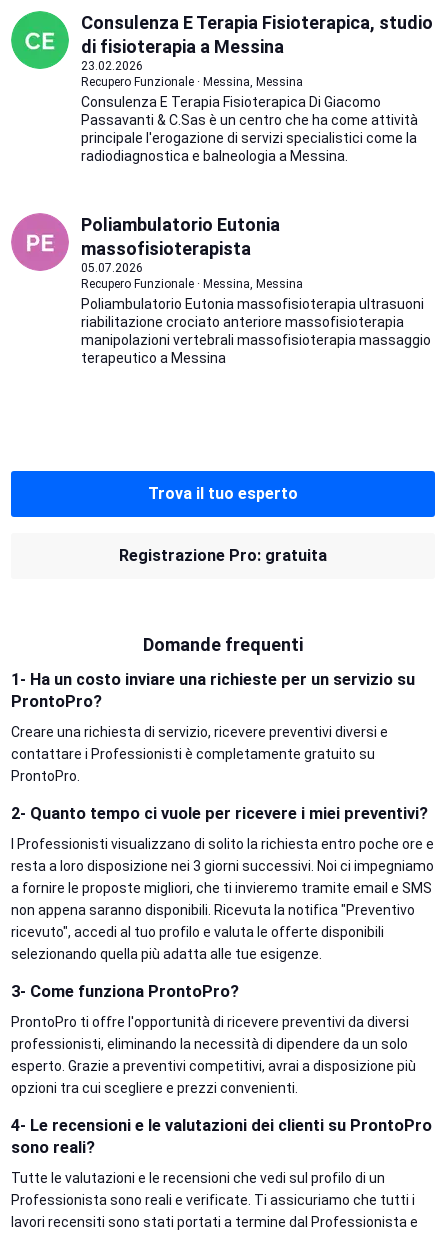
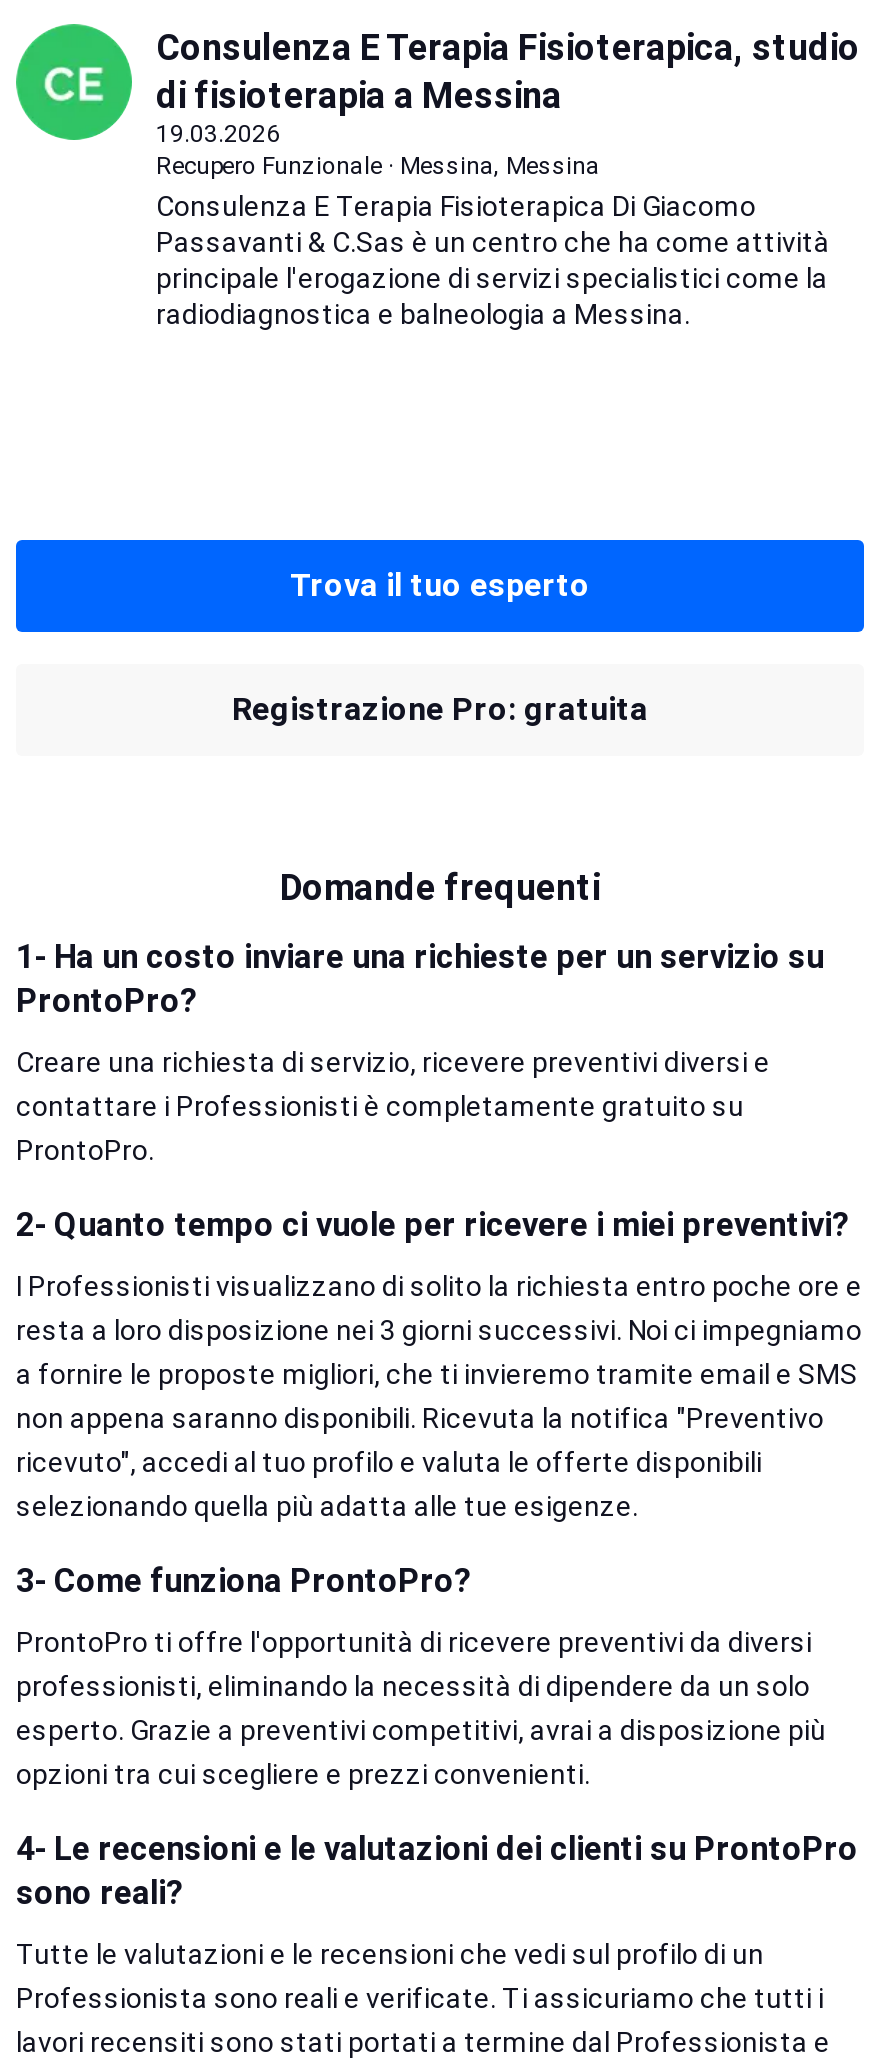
[81,59,143,73] 23.02.2026 -> [156,120,280,148] 19.03.2026
[10,212,431,366] [image] | Poliambulatorio Eutonia | massofisioterapista | 05.07.2026 | Recupero Funzionale · Messina, Messina | Poliambulatorio Eutonia massofisioterapia ultrasuoni | riabilitazione crociato anteriore massofisioterapia | manipolazioni vertebrali massofisioterapia massaggio | terapeutico a Messina -> none

